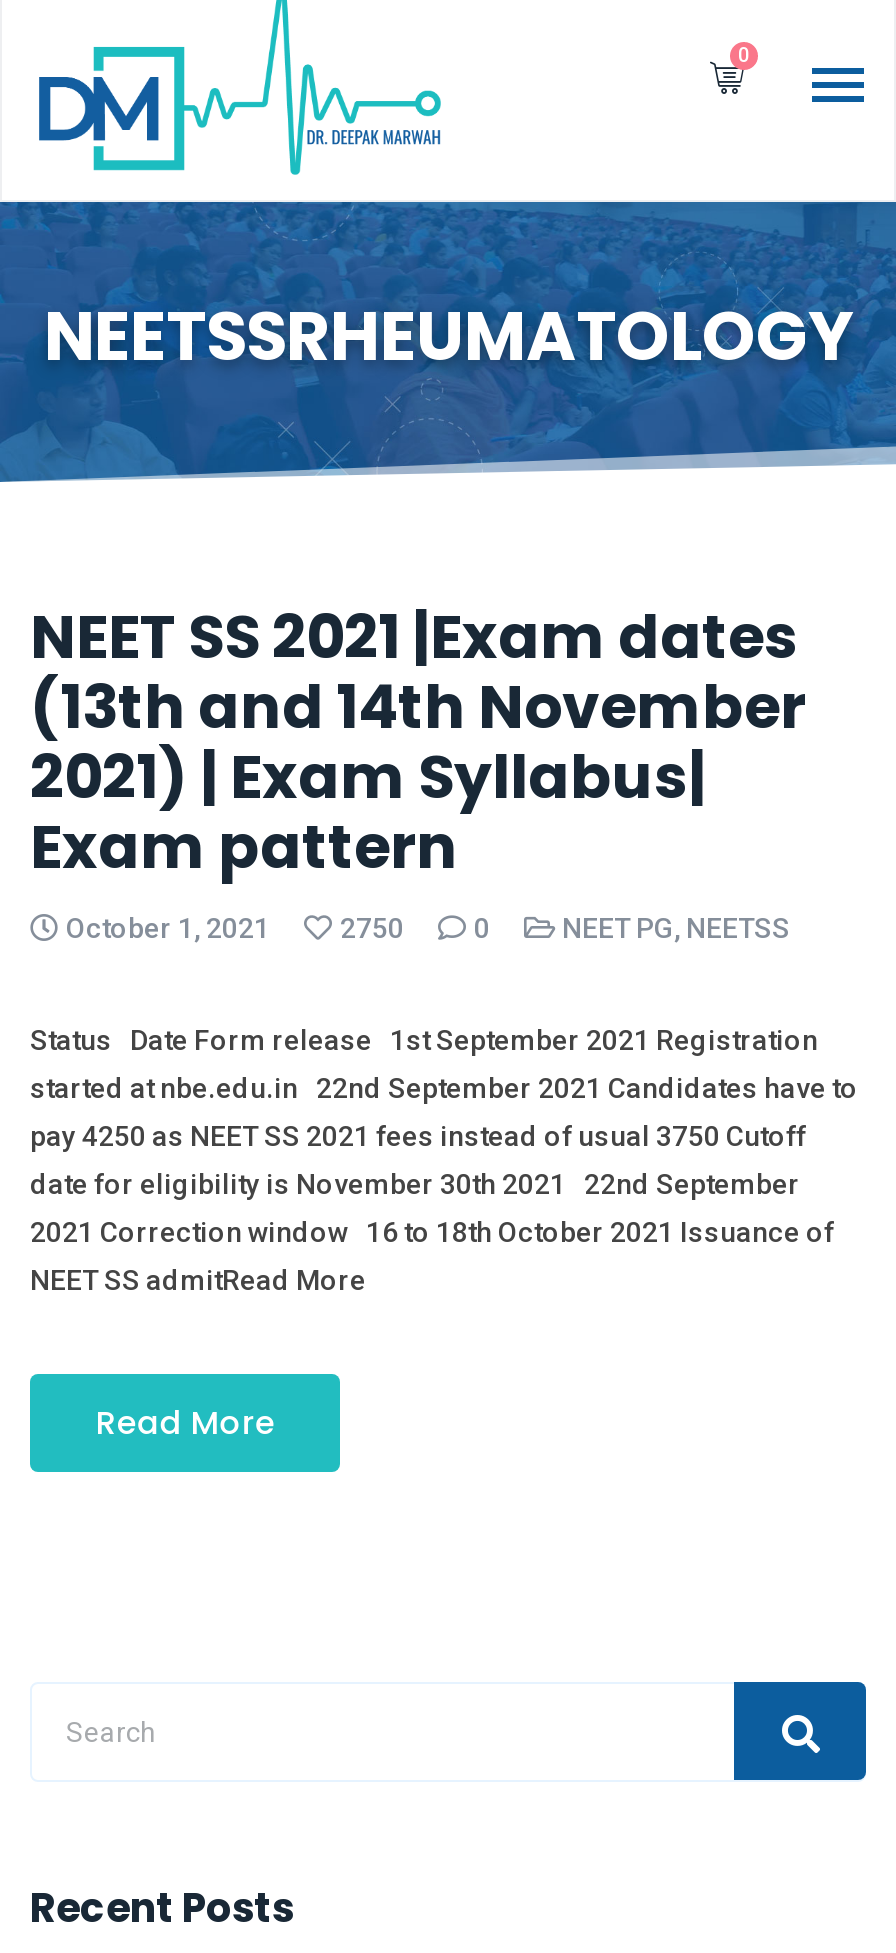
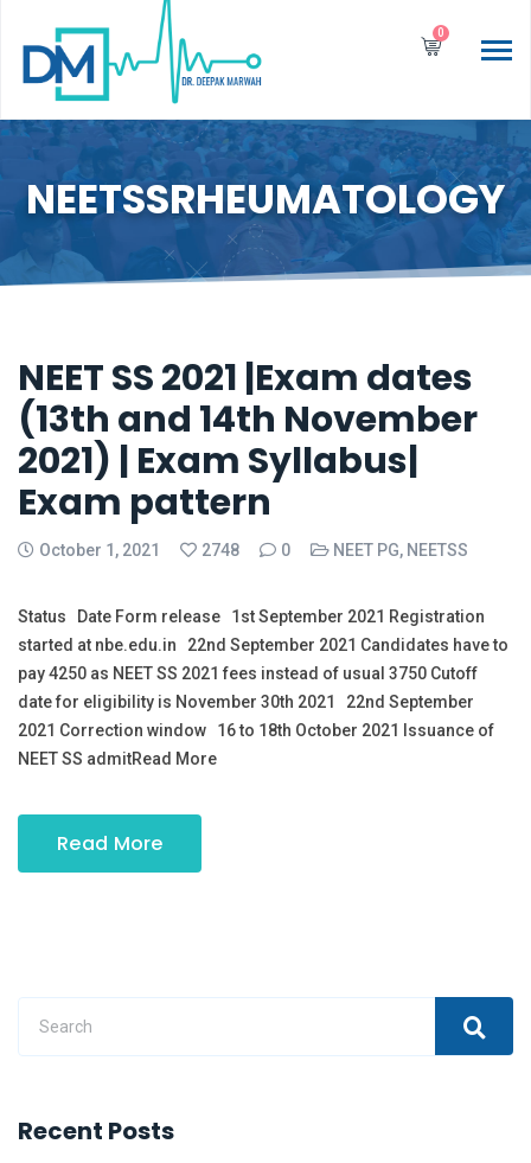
[340,912,404,944] 2750 -> [201,540,239,559] 2748

